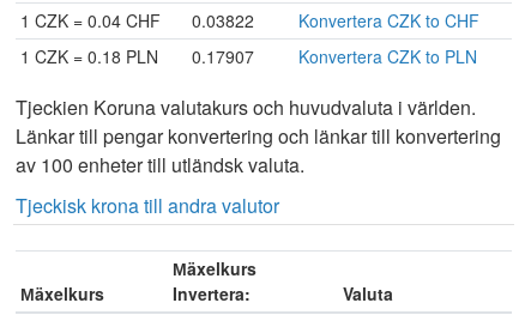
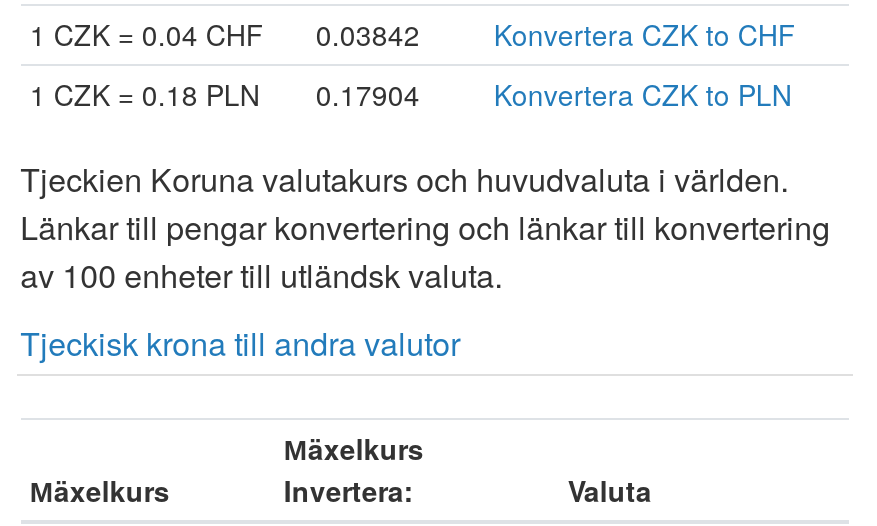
[21,9,480,32] 1 CZK = 0.04 CHF 0.03822 Konvertera CZK to CHF -> [30,14,796,54] 1 CZK = 0.04 CHF 0.03842 Konvertera CZK to CHF
[21,44,478,68] 1 CZK = 0.18 PLN 0.17907 Konvertera CZK to PLN -> [30,74,792,114] 1 CZK = 0.18 PLN 0.17904 Konvertera CZK to PLN

